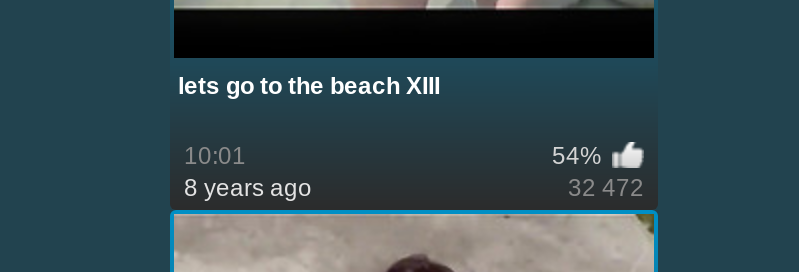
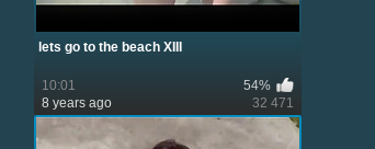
[568,174,644,202] 32 472 -> [252,95,294,111] 32 471

